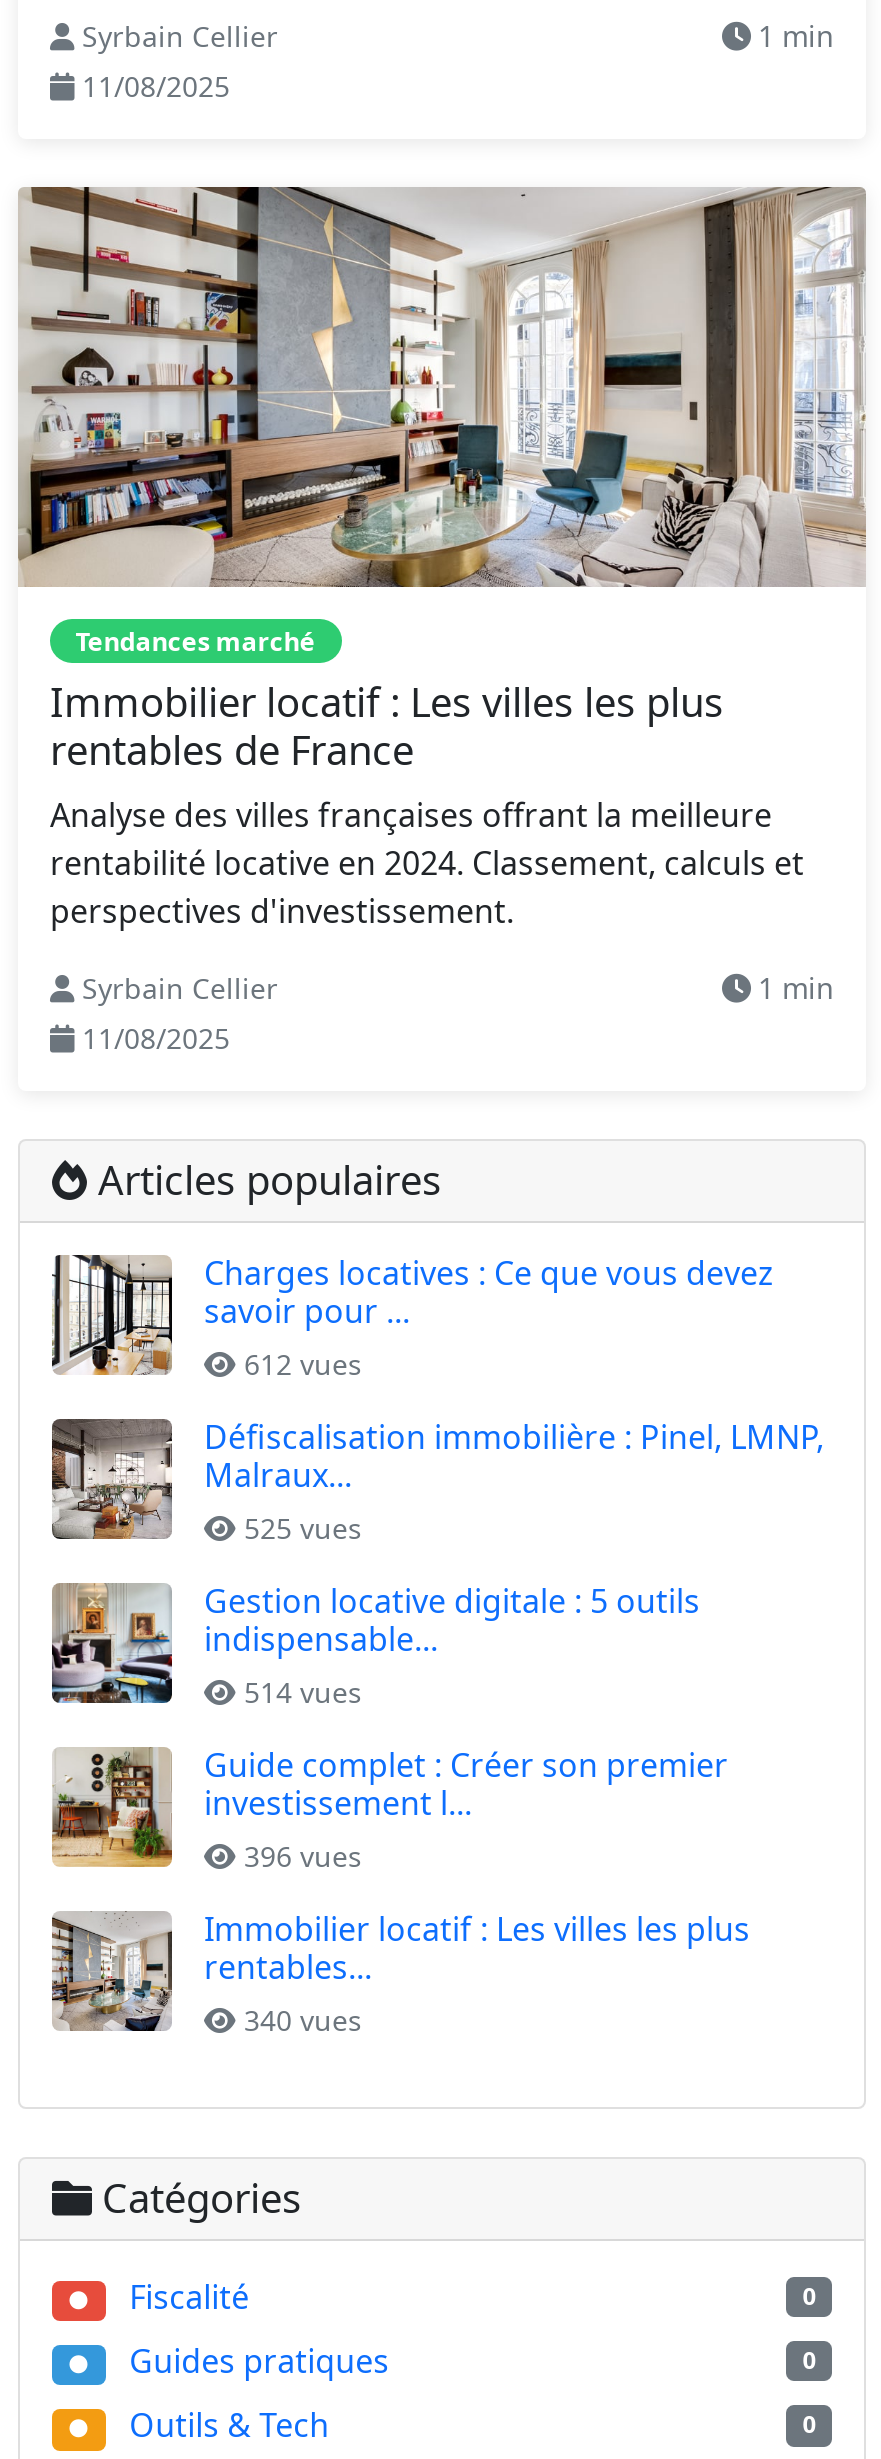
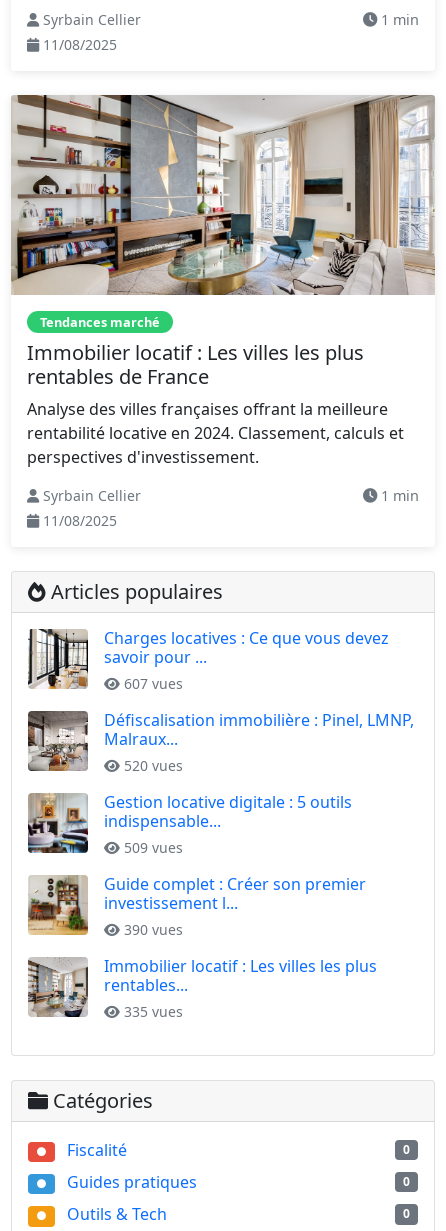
[236,1345,362,1383] 612 vues -> [120,674,183,693] 607 vues
[236,1509,362,1547] 525 vues -> [120,756,183,775] 520 vues
[236,1673,362,1711] 514 vues -> [120,838,183,857] 509 vues
[236,1837,362,1875] 396 vues -> [120,920,183,939] 390 vues
[236,2001,362,2039] 340 vues -> [120,1002,183,1021] 335 vues

